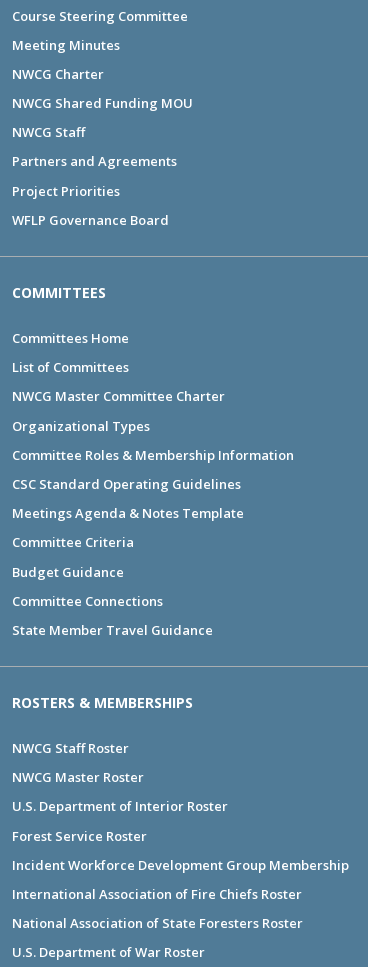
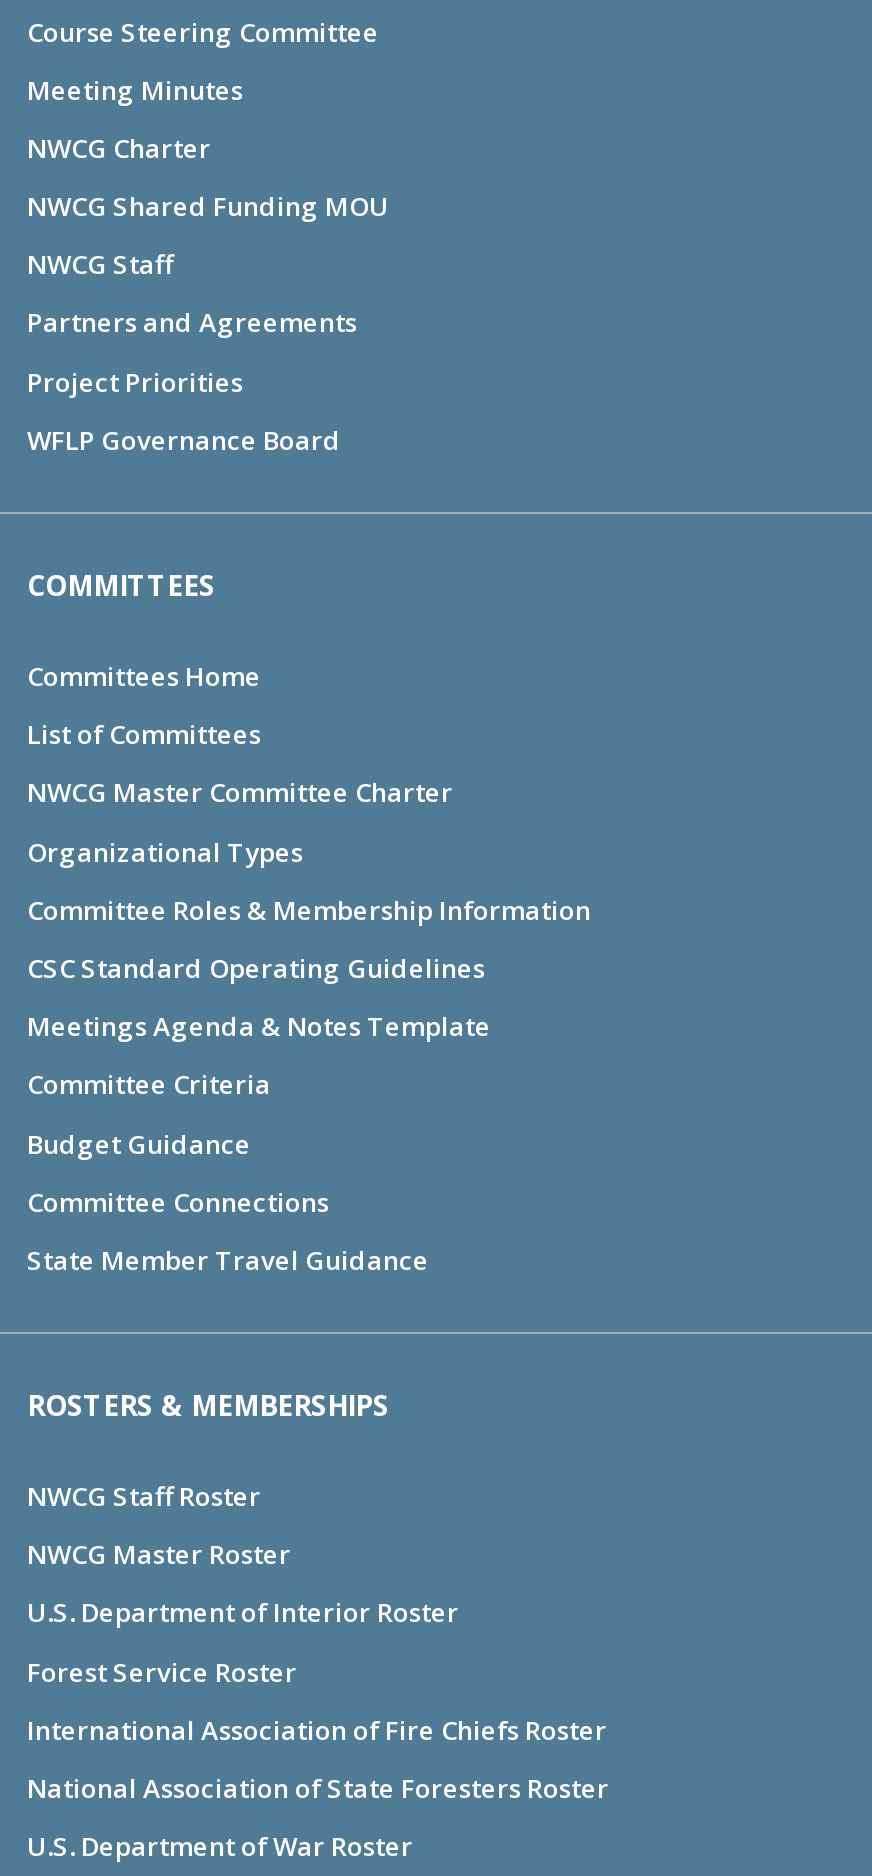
[12,856,349,874] Incident Workforce Development Group Membership -> none

